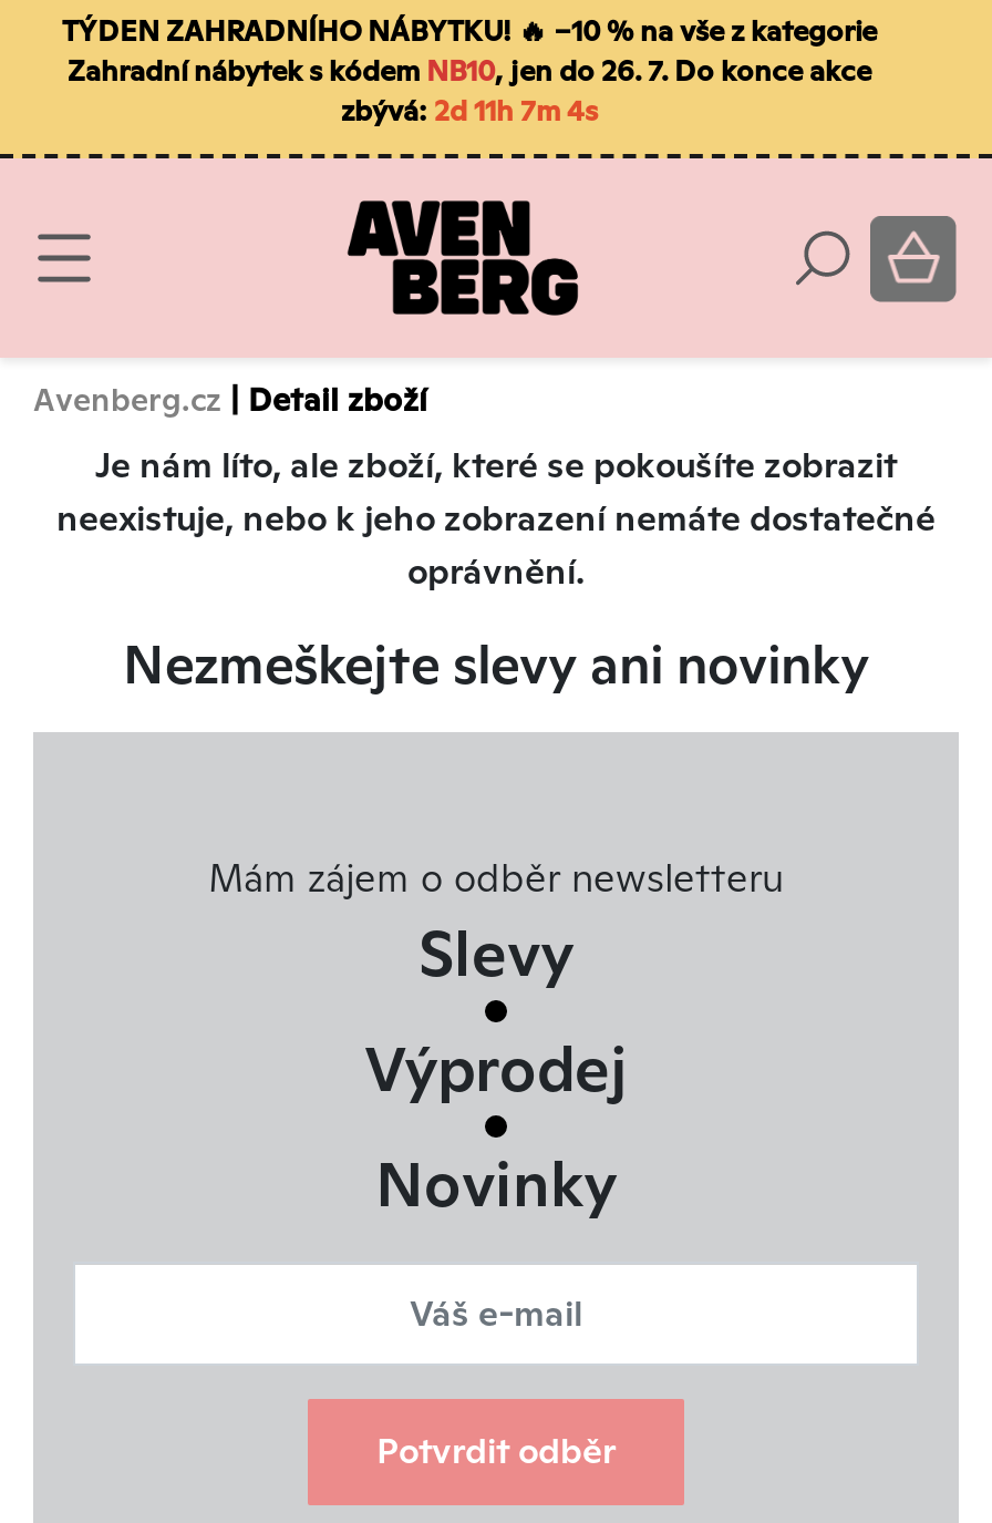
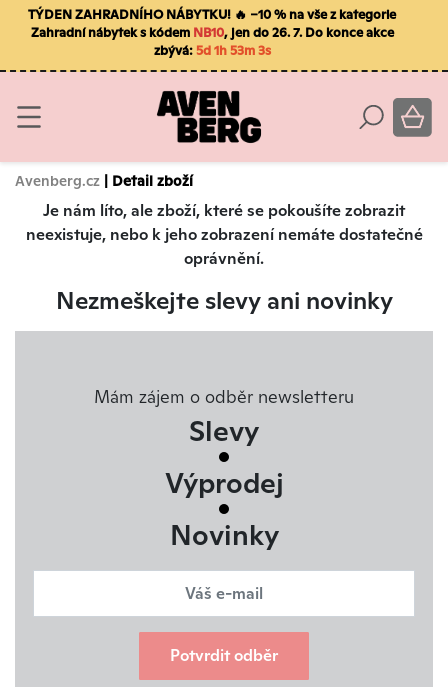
[341,92,598,130] zbývá: 2d 11h 7m 4s -> [153,42,270,59] zbývá: 5d 1h 53m 3s

